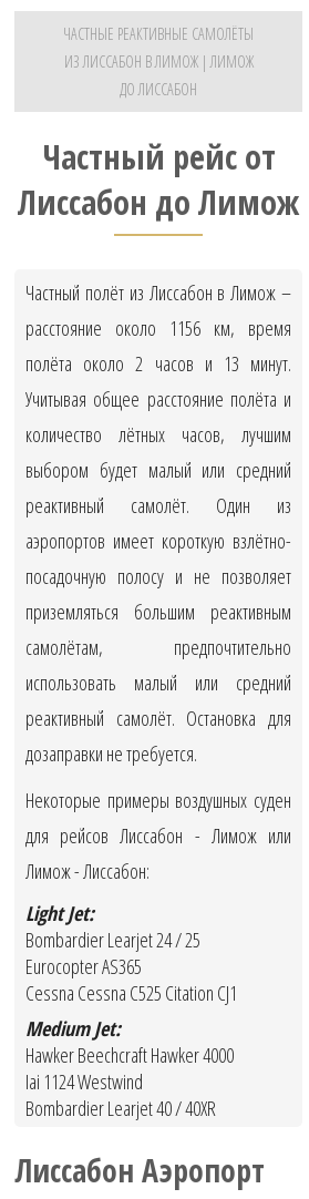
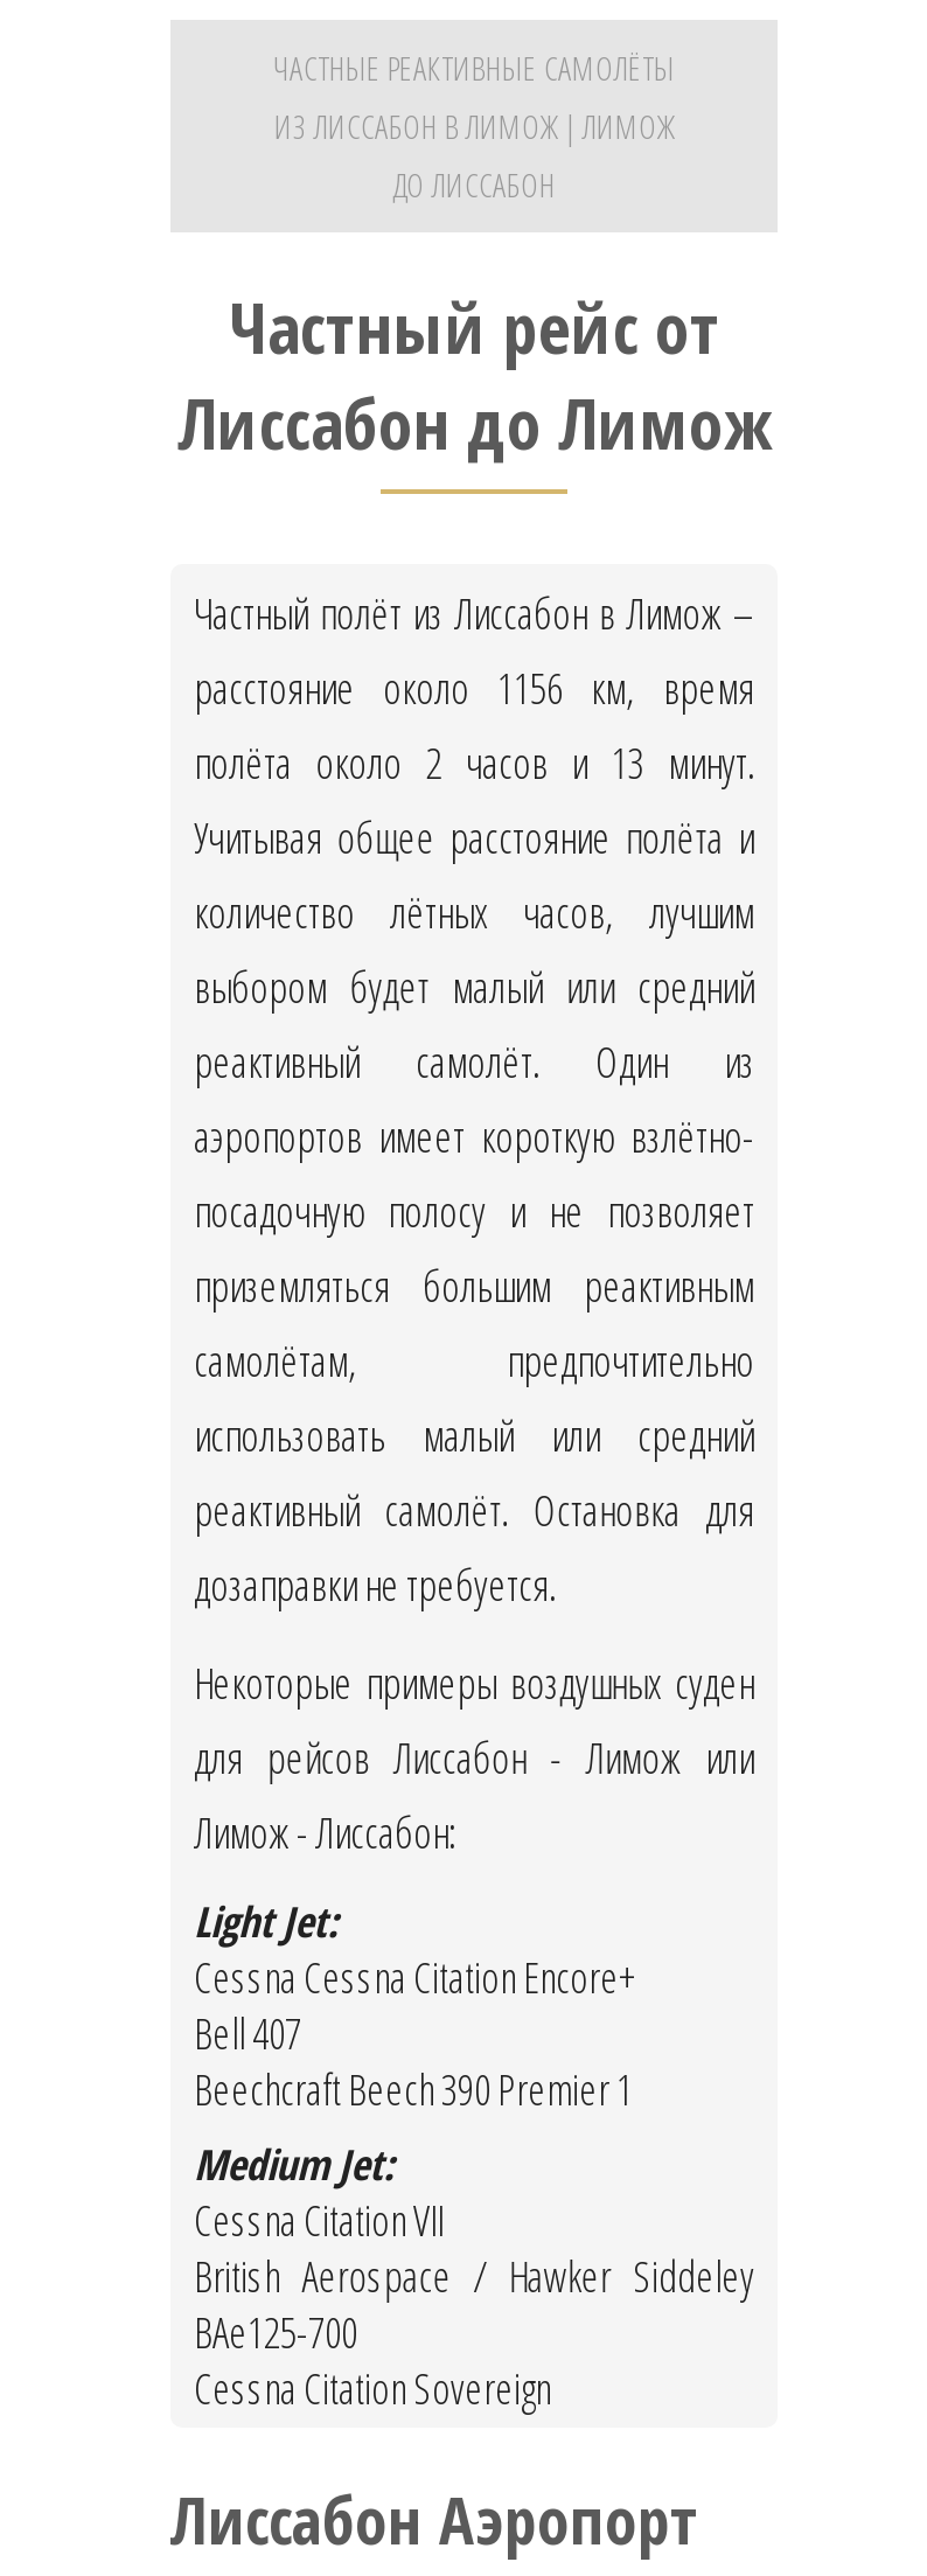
[25,927,237,1007] Bombardier Learjet 24 / 25 | Eurocopter AS365 | Cessna Cessna C525 Citation CJ1 -> [194,1950,635,2118] Cessna Cessna Citation Encore+ | Bell 407 | Beechcraft Beech 390 Premier 1
[25,1042,234,1122] Hawker Beechcraft Hawker 4000 | Iai 1124 Westwind | Bombardier Learjet 40 / 40XR -> [194,2193,754,2417] Cessna Citation VII | British Aerospace / Hawker Siddeley | BAe125-700 | Cessna Citation Sovereign

